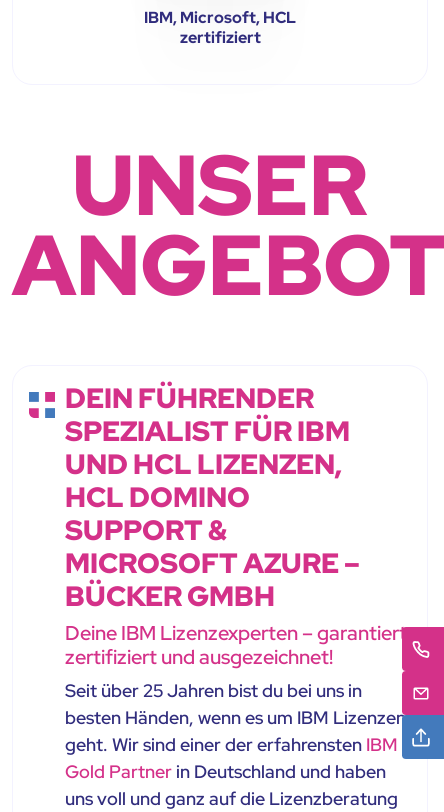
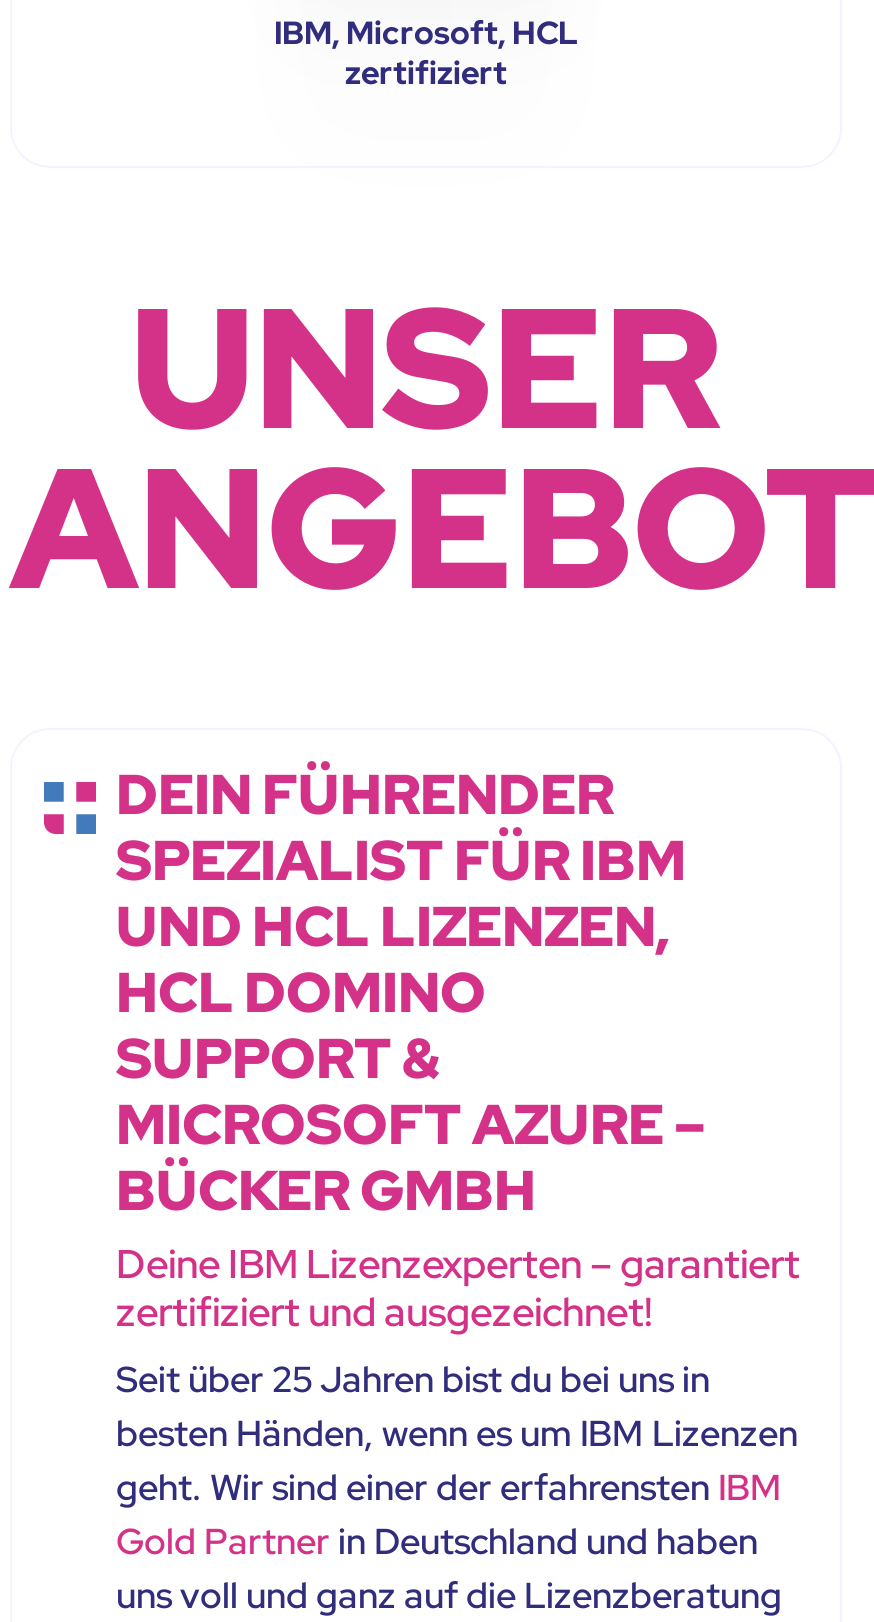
[401,626,441,760] [image] -> none

